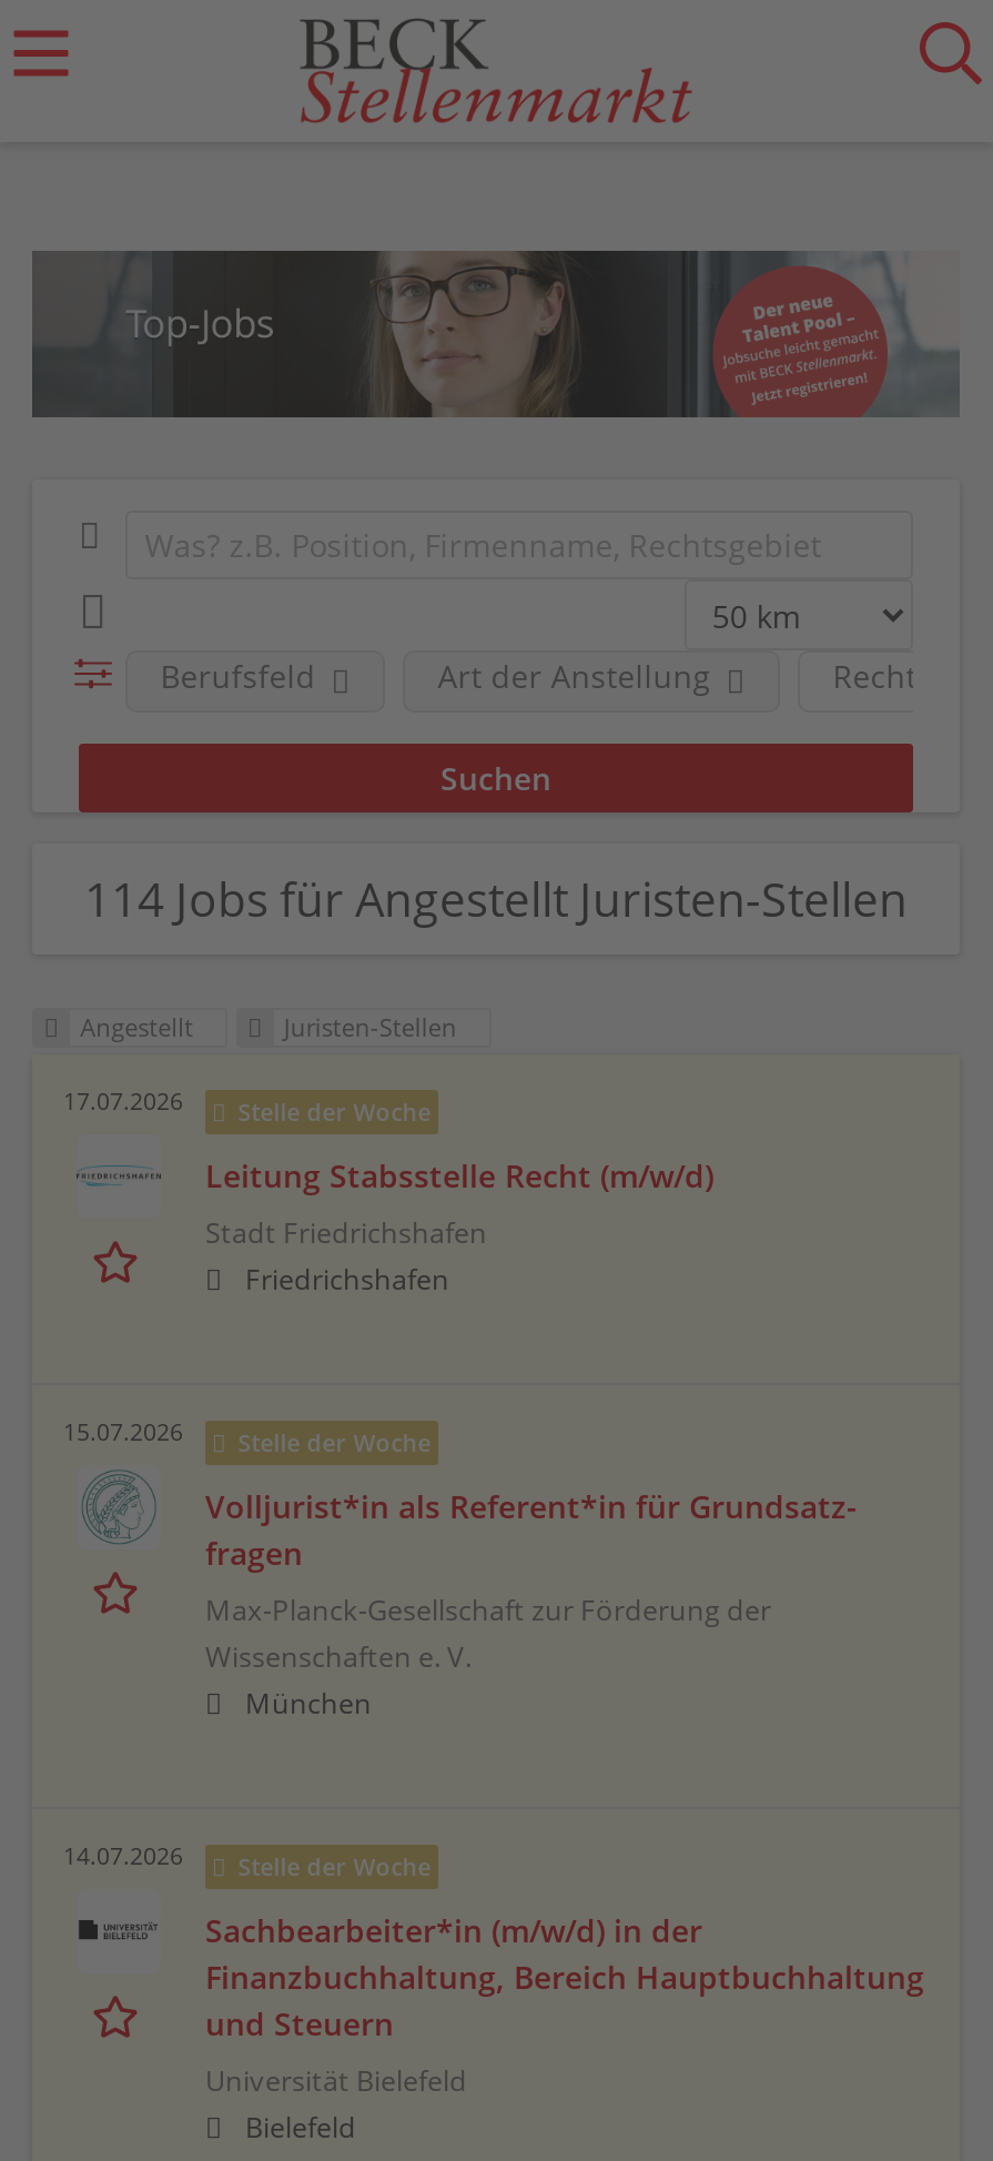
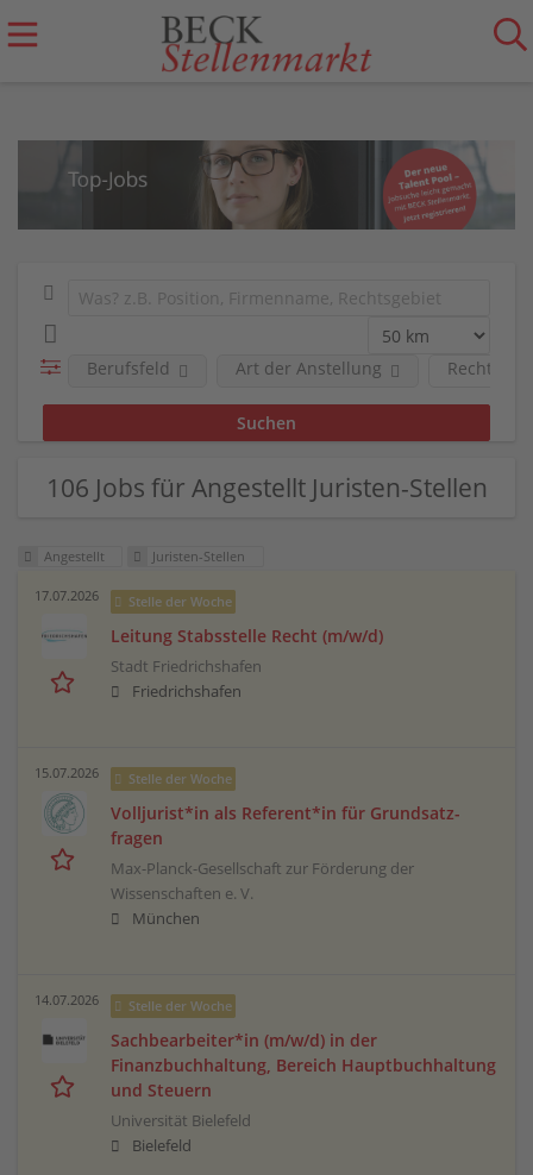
[84,869,908,931] 114 Jobs für Angestellt Juristen-Stellen -> [46,471,487,505] 106 Jobs für Angestellt Juristen-Stellen

